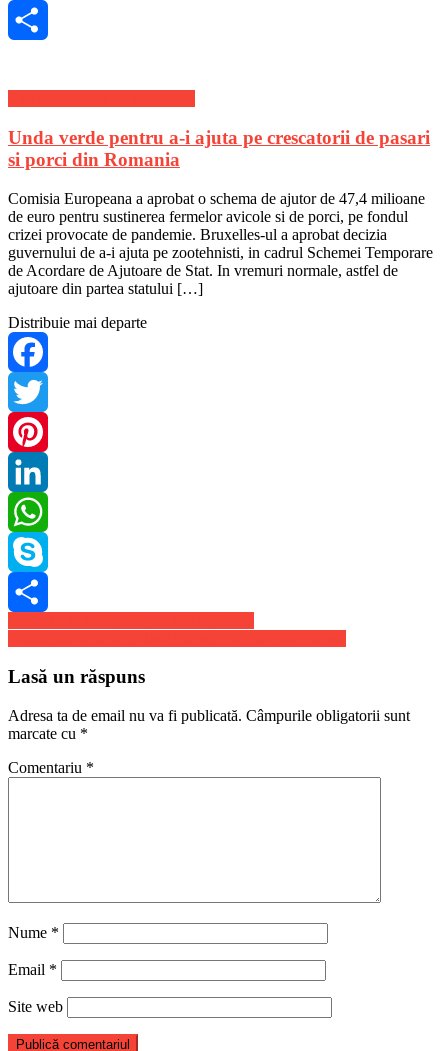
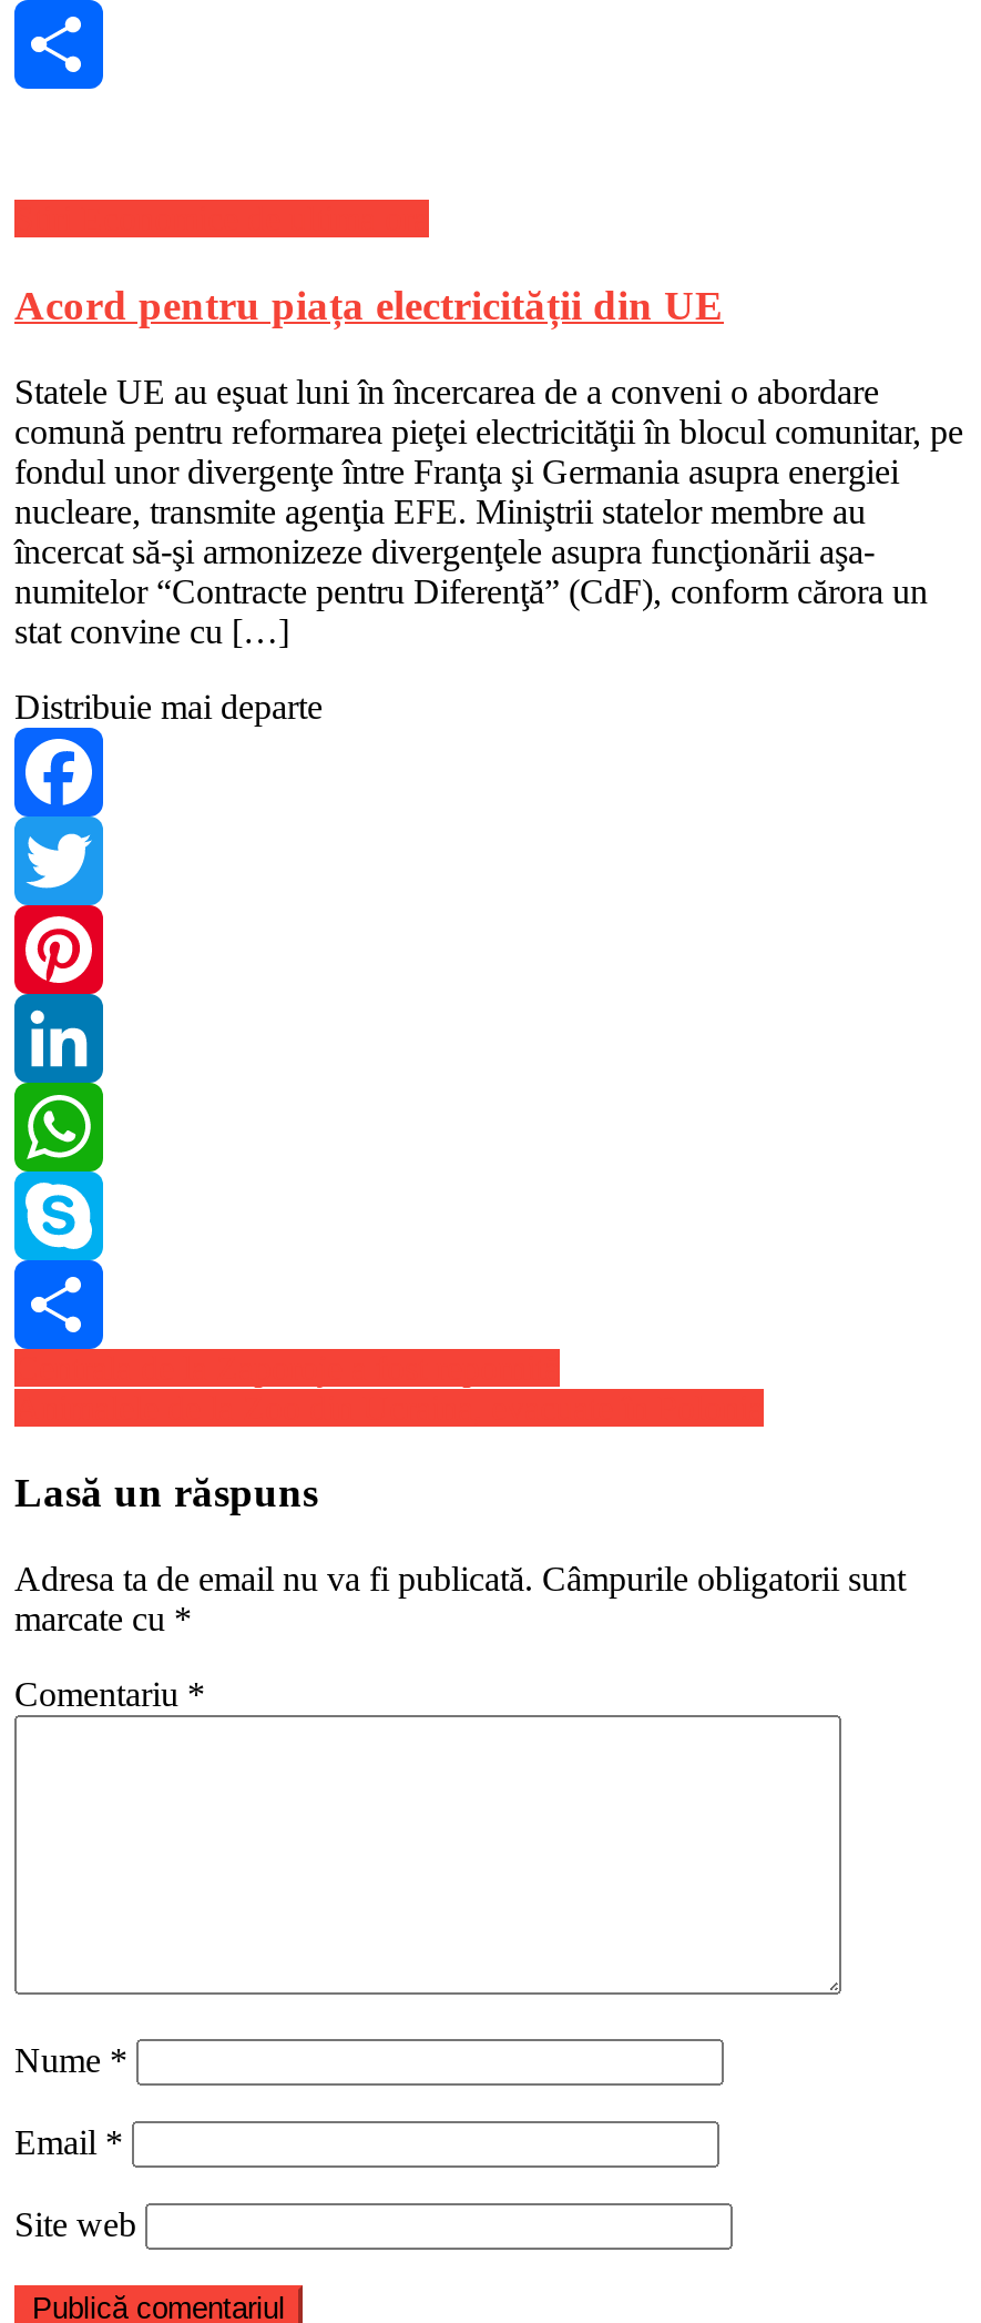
[8,127,430,170] Unda verde pentru a-i ajuta pe crescatorii de pasari | si porci din Romania -> [14,282,724,328] Acord pentru piața electricității din UE
[8,190,433,297] Comisia Europeana a aprobat o schema de ajutor de 47,4 milioane | de euro pentru sustinerea fermelor avicole si de porci, pe fondul | crizei provocate de pandemie. Bruxelles-ul a aprobat decizia | guvernului de a-i ajuta pe zootehnisti, in cadrul Schemei Temporare | de Acordare de Ajutoare de Stat. In vremuri normale, astfel de | ajutoare din partea statului […] -> [14,372,963,650] Statele UE au eşuat luni în încercarea de a conveni o abordare | comună pentru reformarea pieţei electricităţii în blocul comunitar, pe | fondul unor divergenţe între Franţa şi Germania asupra energiei | nucleare, transmite agenţia EFE. Miniştrii statelor membre au | încercat să-şi armonizeze divergenţele asupra funcţionării aşa- | numitelor “Contracte pentru Diferenţă” (CdF), conform cărora un | stat convine cu […]

